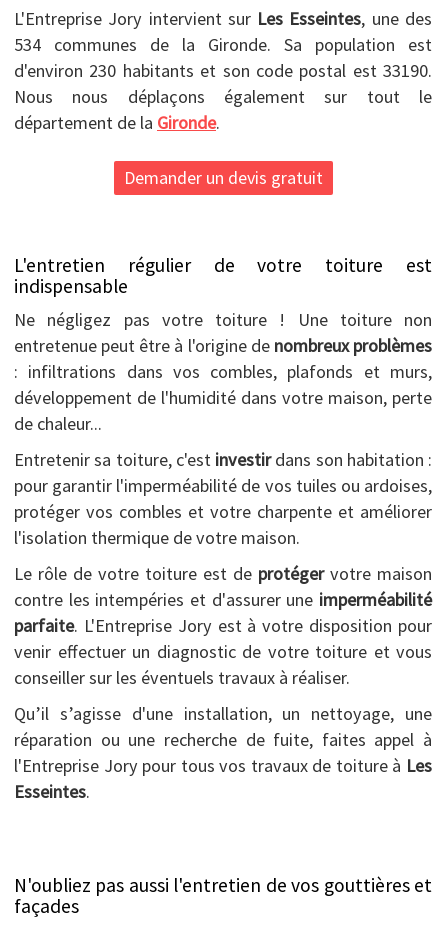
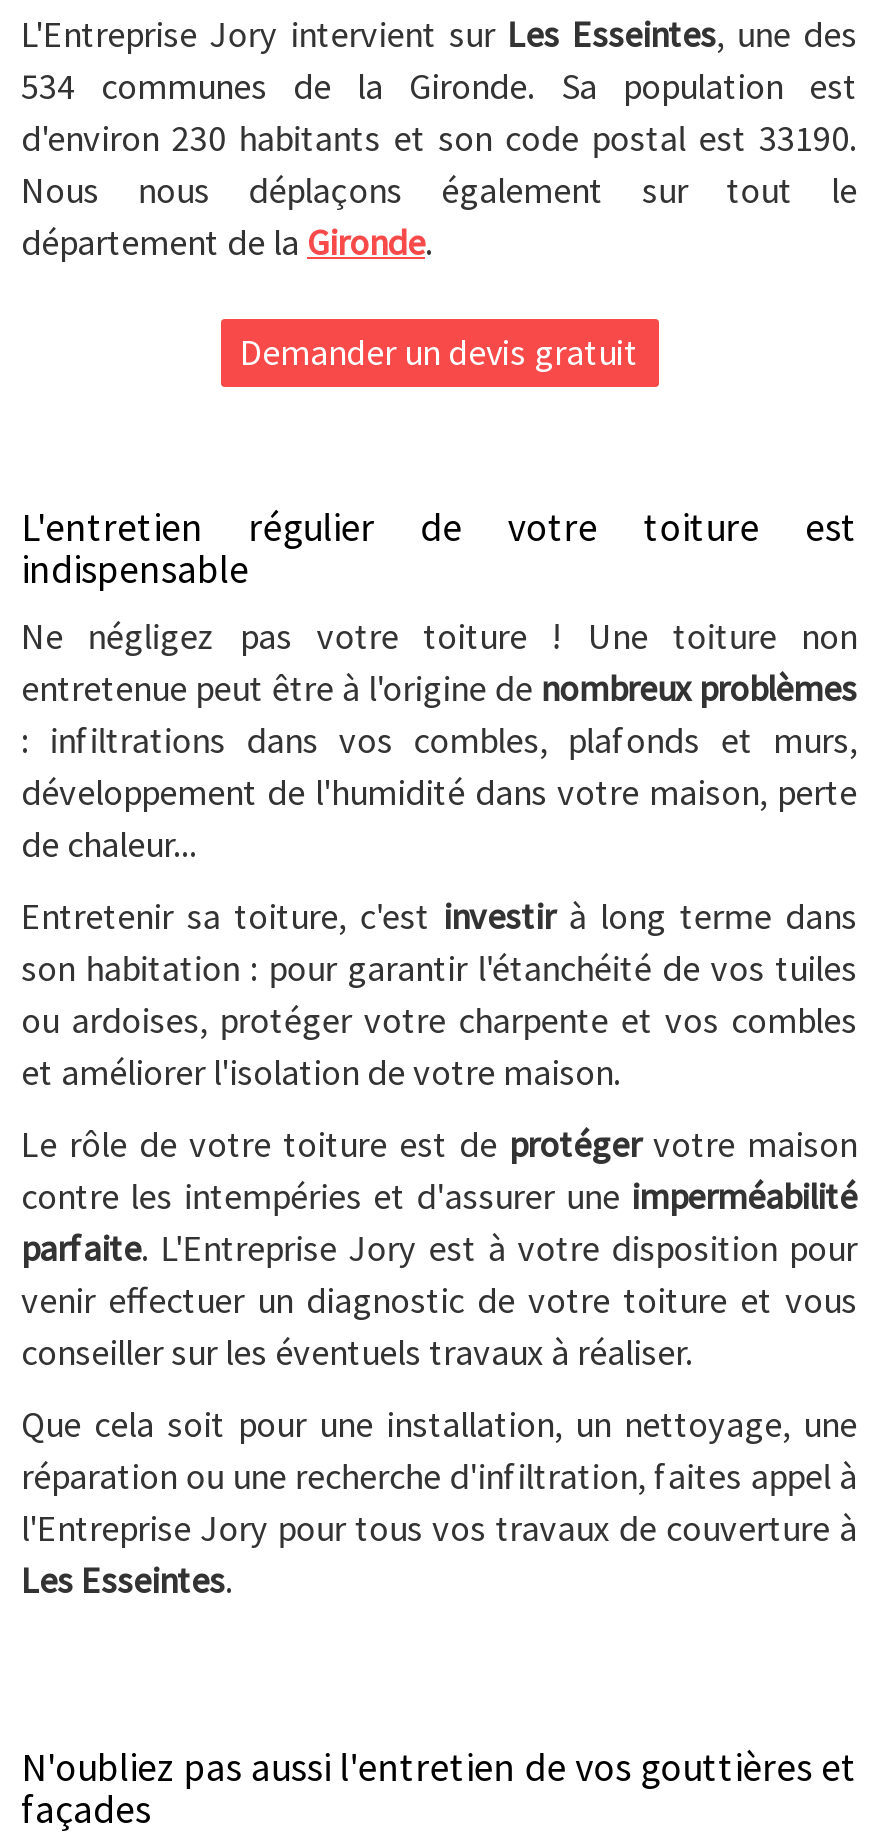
[14,448,432,549] Entretenir sa toiture, c'est investir dans son habitation : | pour garantir l'imperméabilité de vos tuiles ou ardoises, | protéger vos combles et votre charpente et améliorer | l'isolation thermique de votre maison. -> [21,893,857,1095] Entretenir sa toiture, c'est investir à long terme dans | son habitation : pour garantir l'étanchéité de vos tuiles | ou ardoises, protéger votre charpente et vos combles | et améliorer l'isolation de votre maison.
[14,702,432,803] Qu’il s’agisse d'une installation, un nettoyage, une | réparation ou une recherche de fuite, faites appel à | l'Entreprise Jory pour tous vos travaux de toiture à Les | Esseintes. -> [21,1401,857,1603] Que cela soit pour une installation, un nettoyage, une | réparation ou une recherche d'infiltration, faites appel à | l'Entreprise Jory pour tous vos travaux de couverture à | Les Esseintes.

